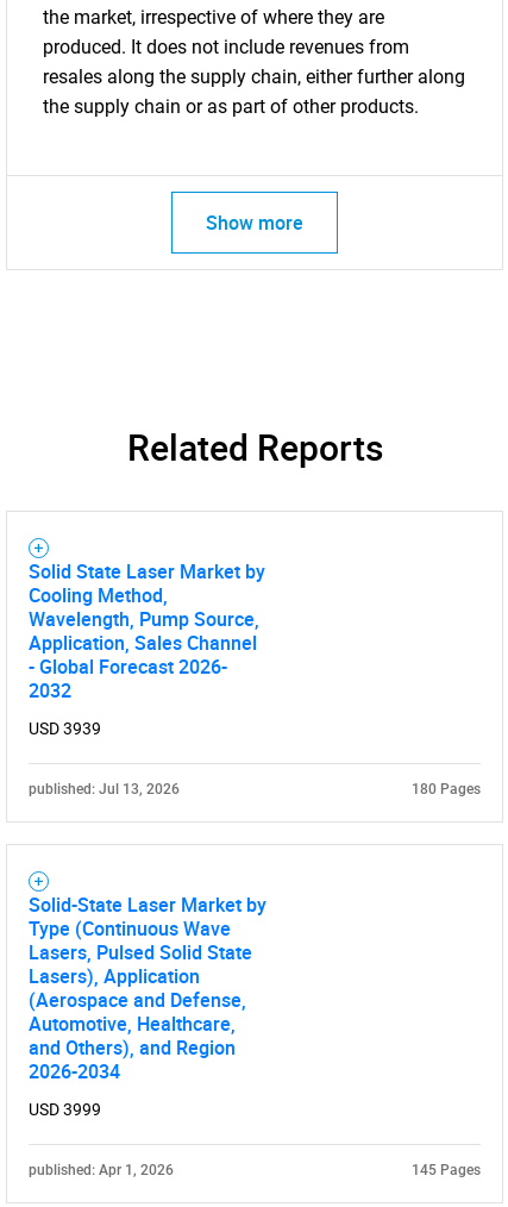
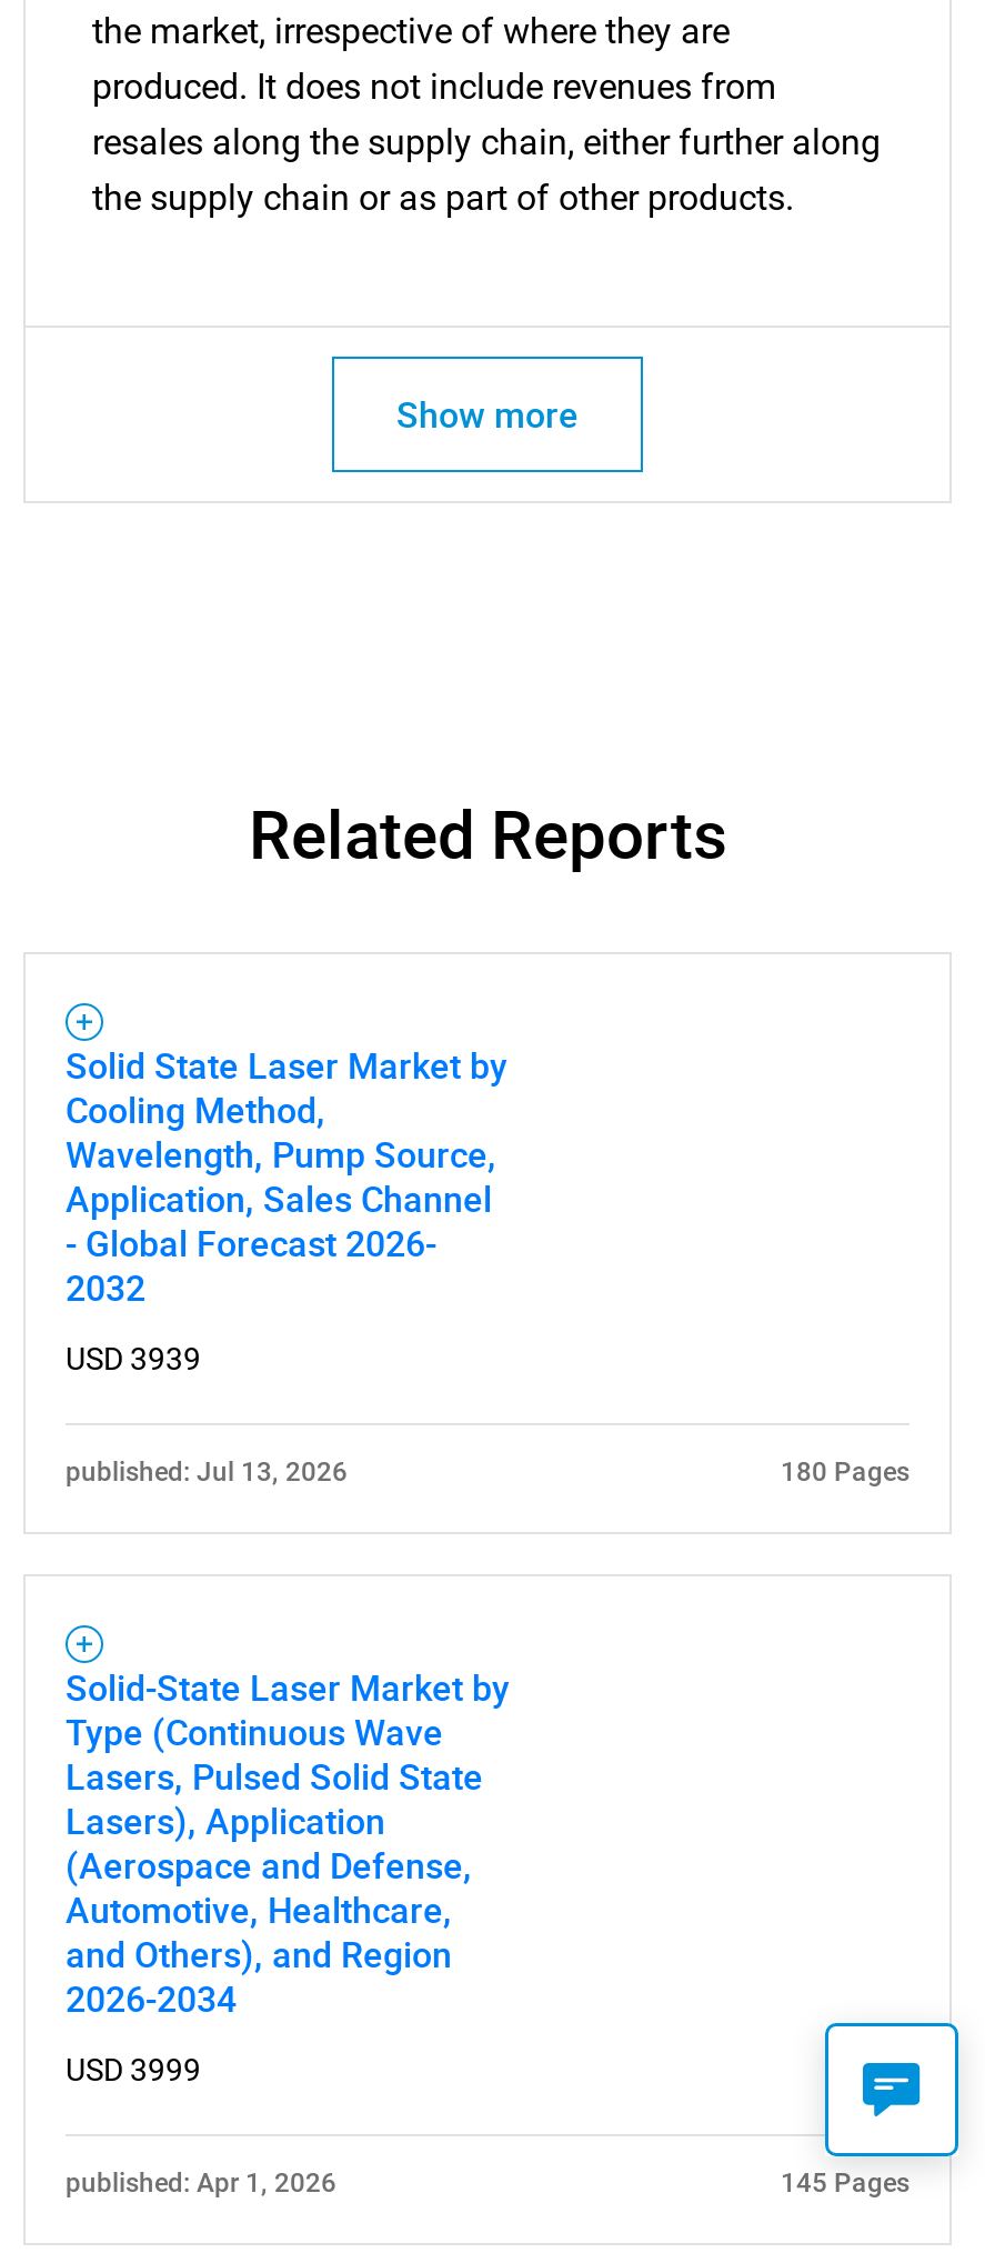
none -> [821,2019,963,2163] [image]

